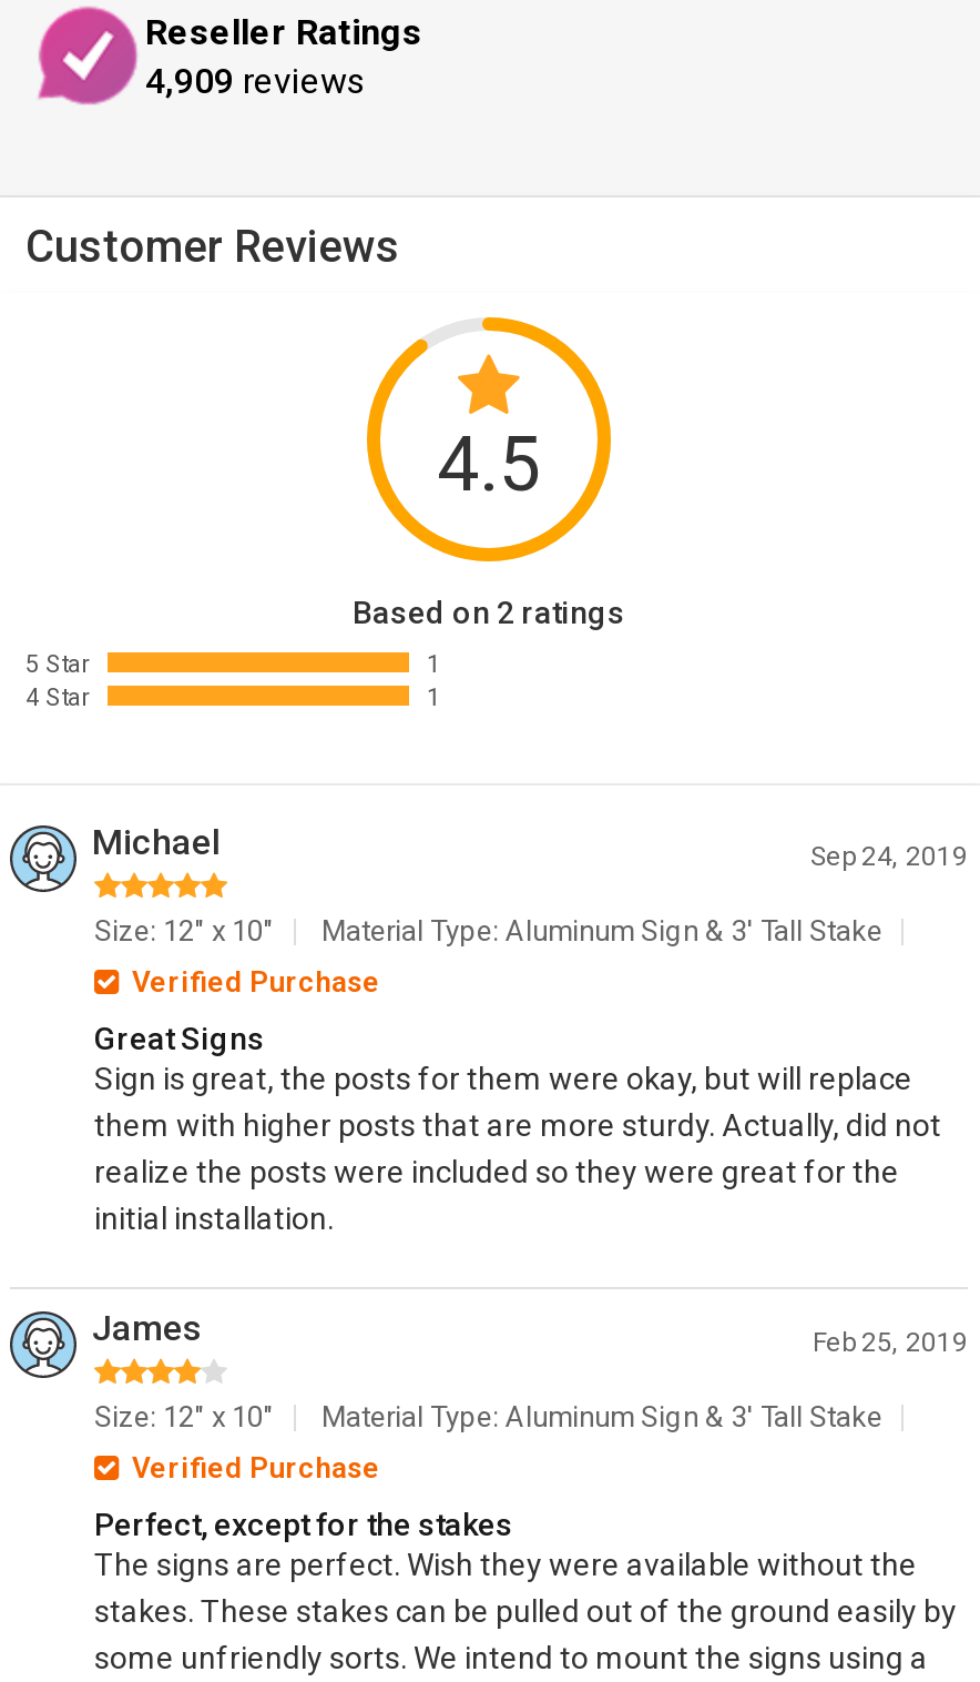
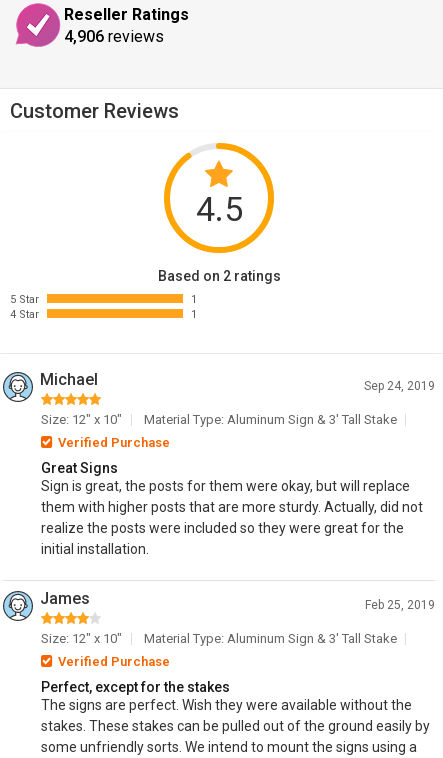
[145,59,367,101] 4,909 reviews -> [64,26,164,45] 4,906 reviews

